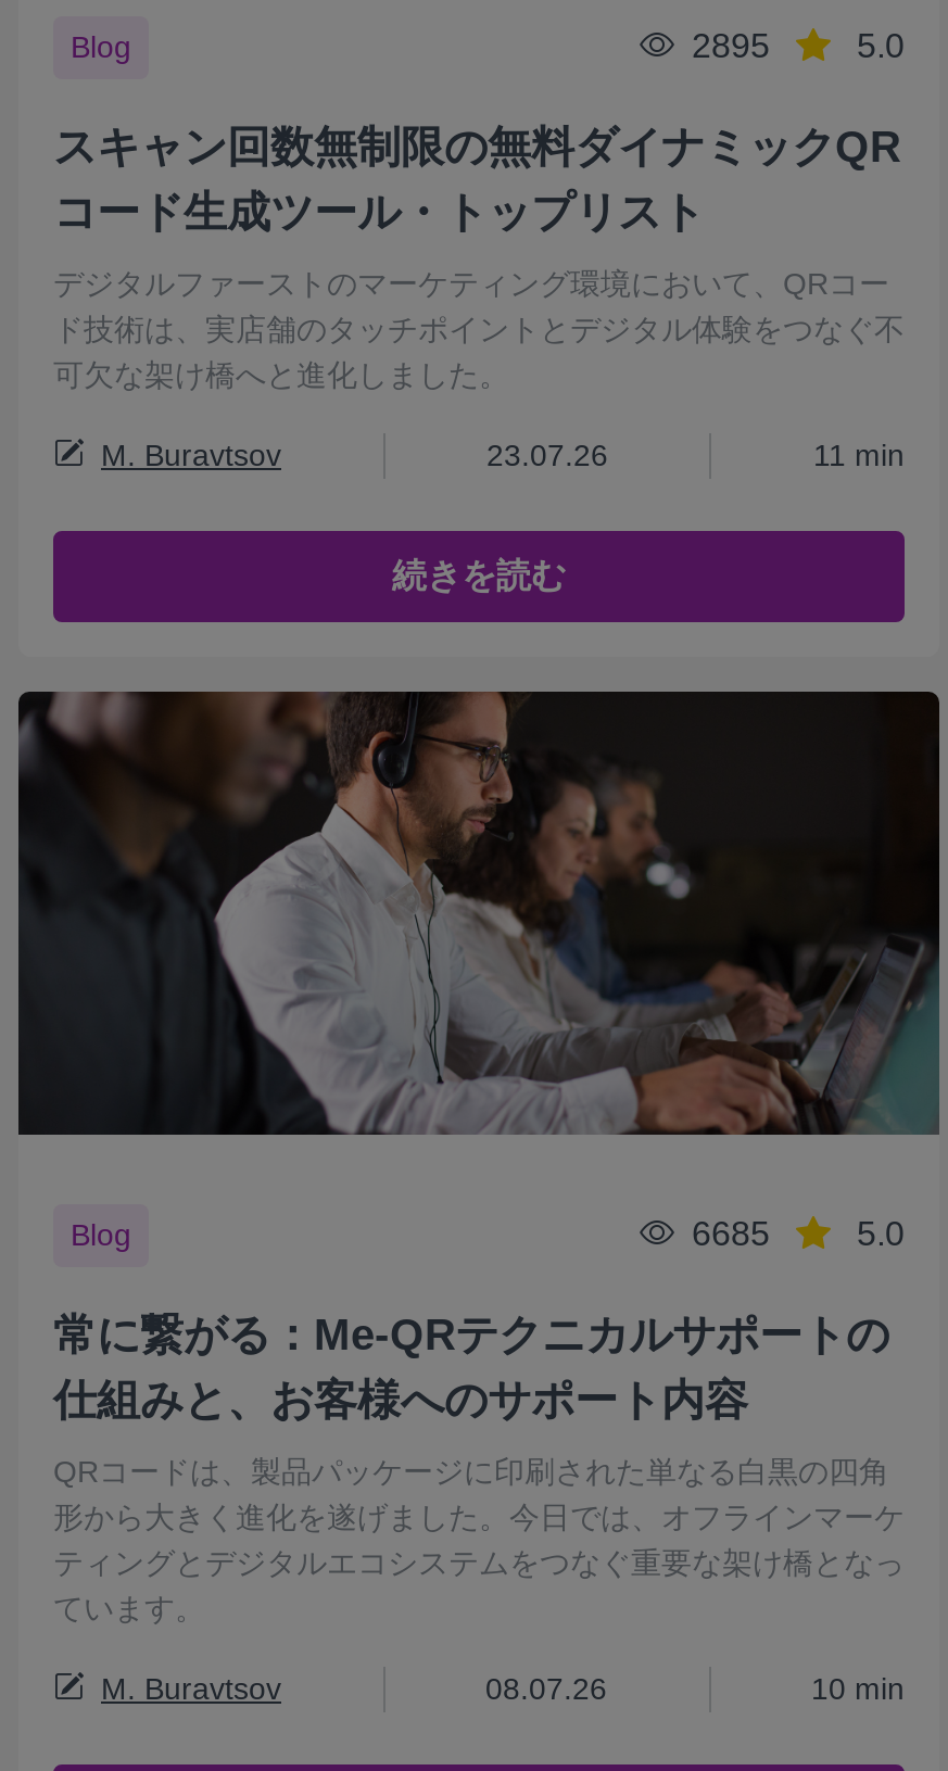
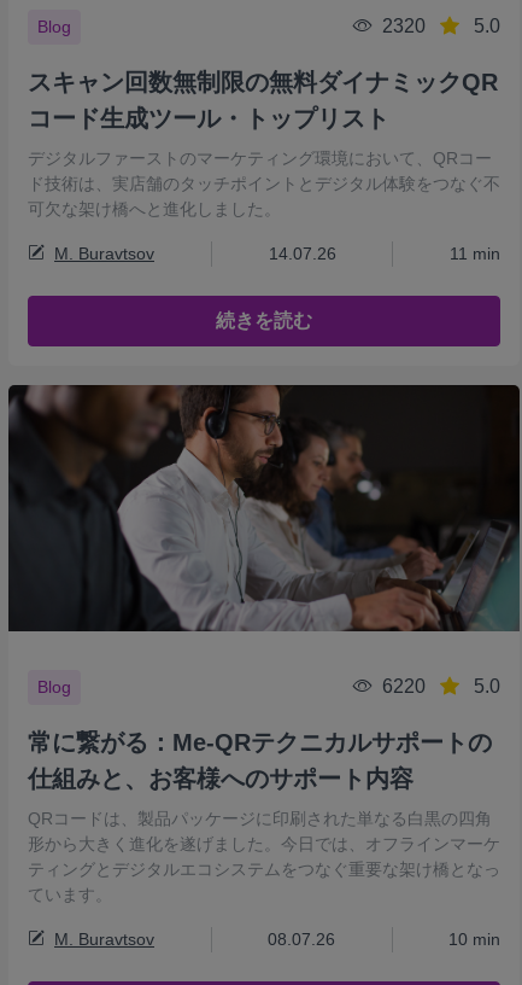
[692,27,770,64] 2895 -> [382,16,426,36] 2320
[486,437,608,471] 23.07.26 -> [268,243,336,263] 14.07.26
[692,1215,770,1252] 6685 -> [382,676,426,697] 6220

